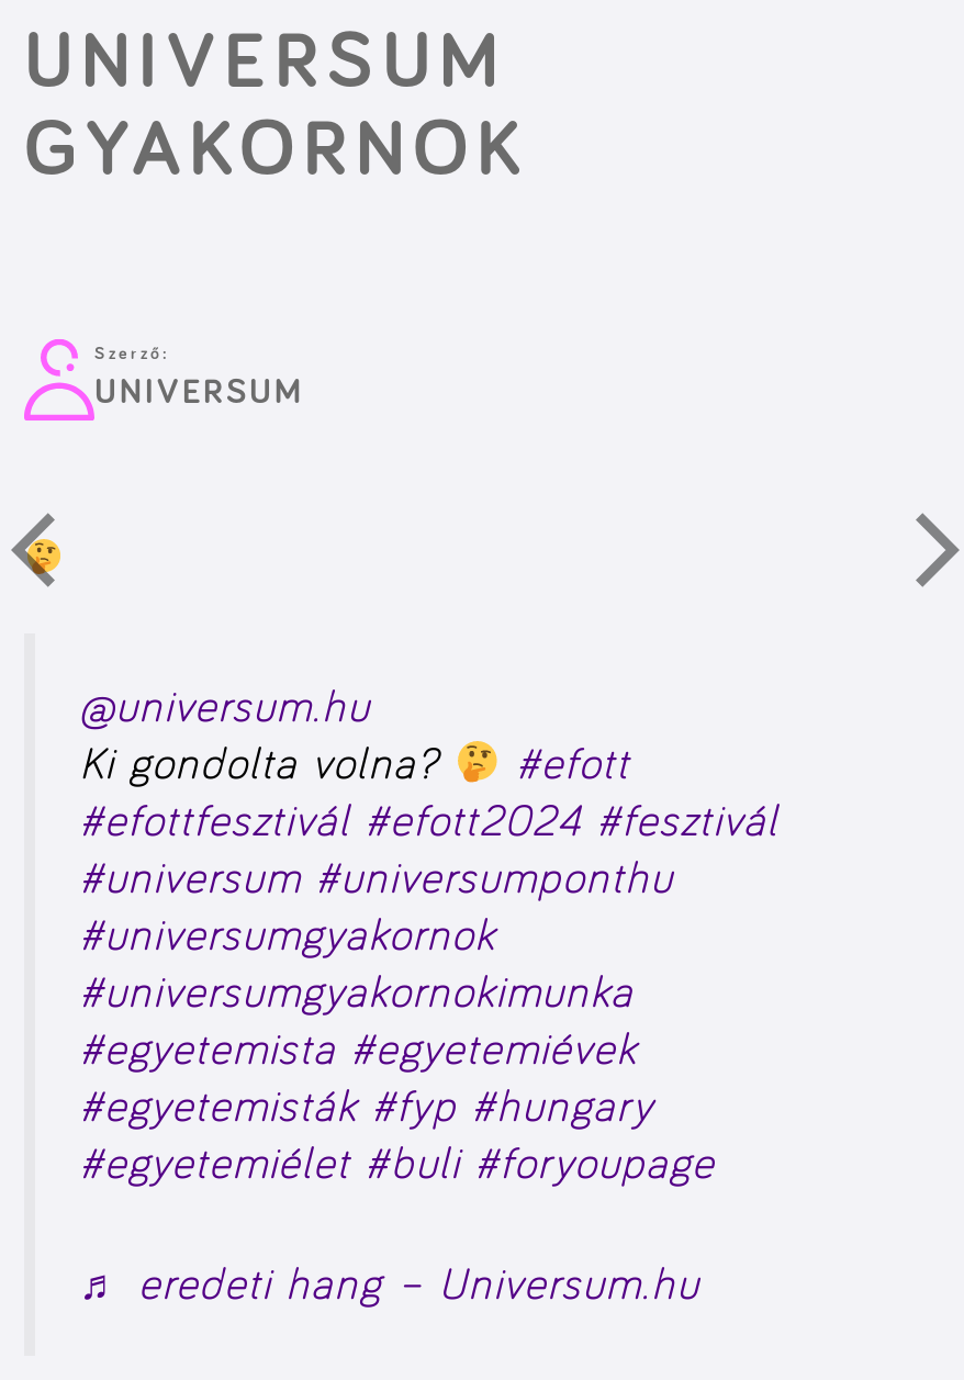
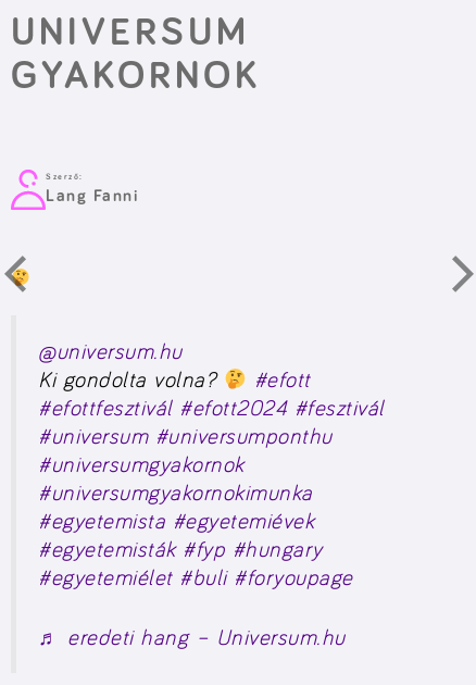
[94,374,304,409] UNIVERSUM -> [46,187,138,204] Lang Fanni

